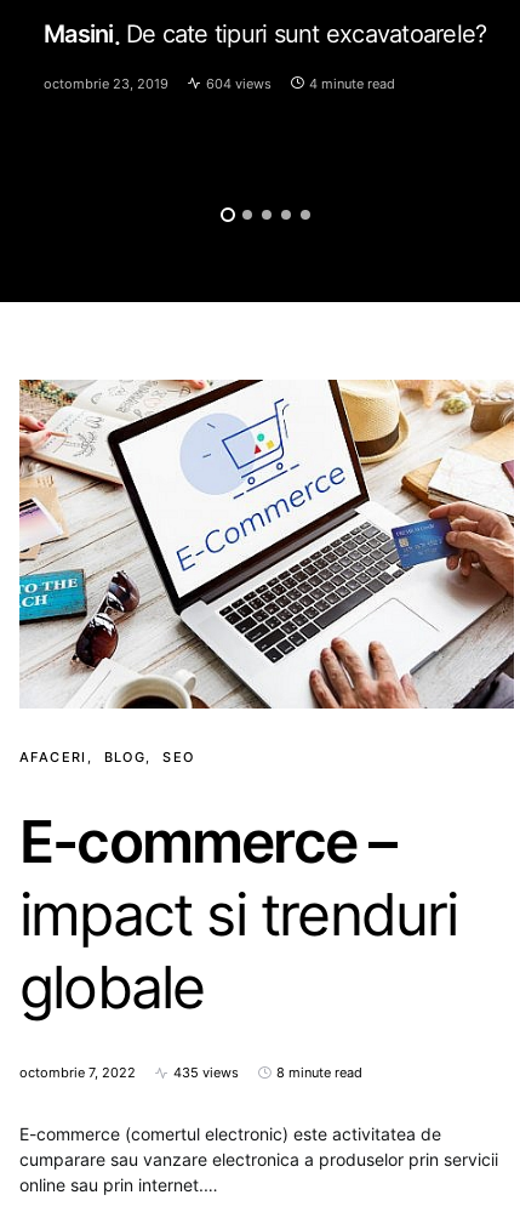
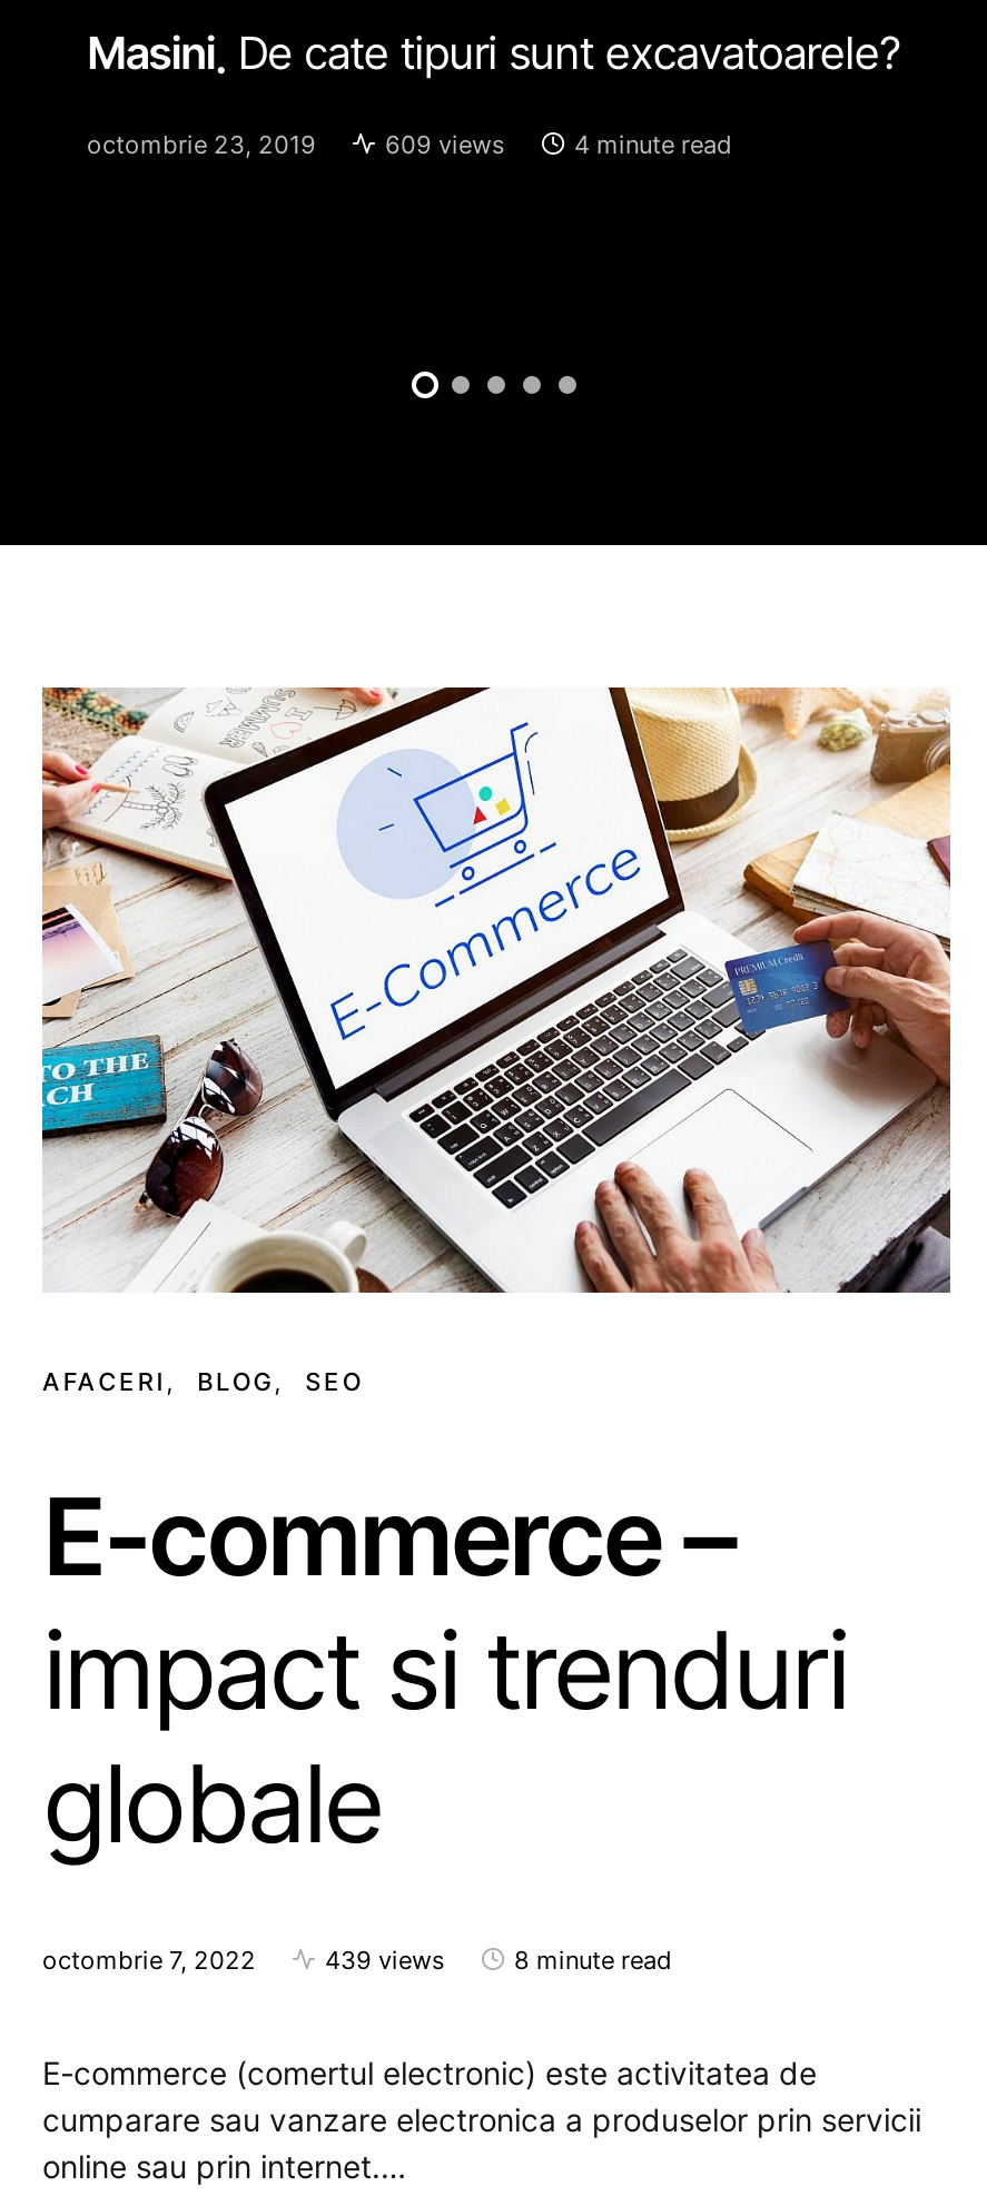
[206,75,272,92] 604 views -> [385,128,505,159] 609 views
[173,1064,239,1081] 435 views -> [325,1944,445,1975] 439 views

